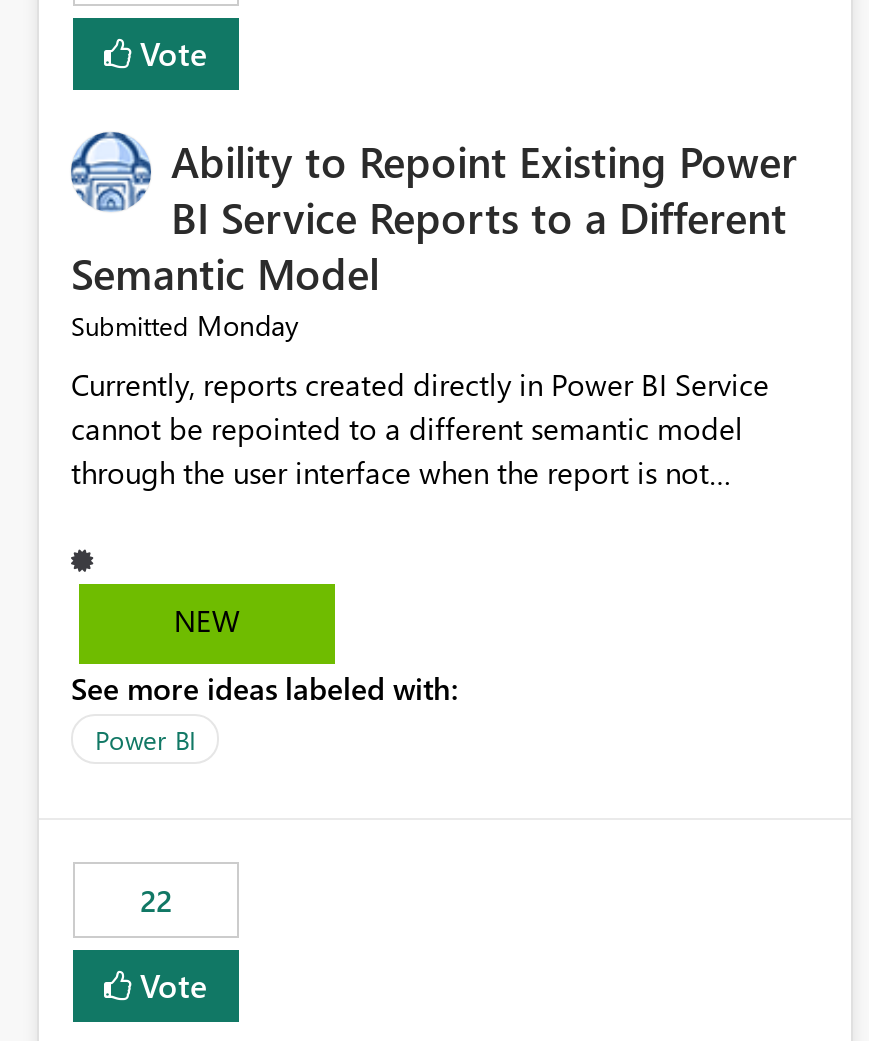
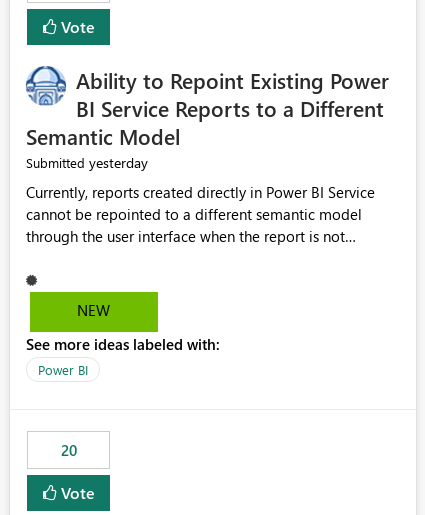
[71,307,299,345] Submitted Monday -> [26,153,148,172] Submitted yesterday
[140,881,172,921] 22 -> [60,440,76,460] 20

